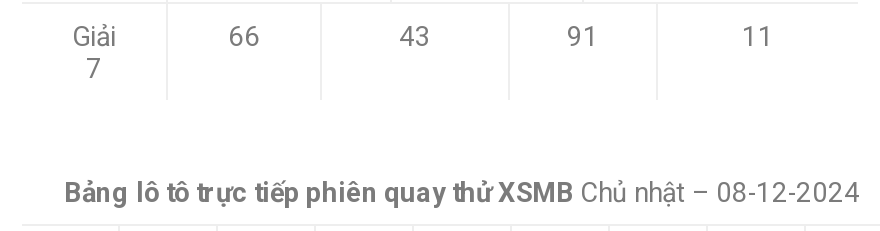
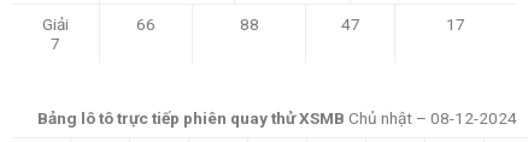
[399,20,431,52] 43 -> [239,14,259,34] 88
[567,20,599,52] 91 -> [341,14,360,34] 47
[742,20,774,52] 11 -> [446,14,465,34] 17

